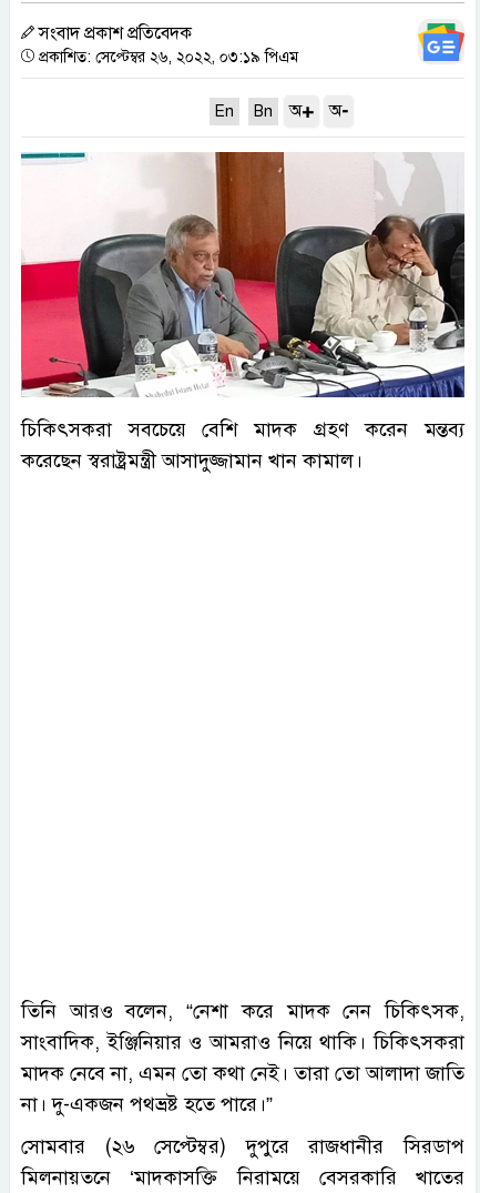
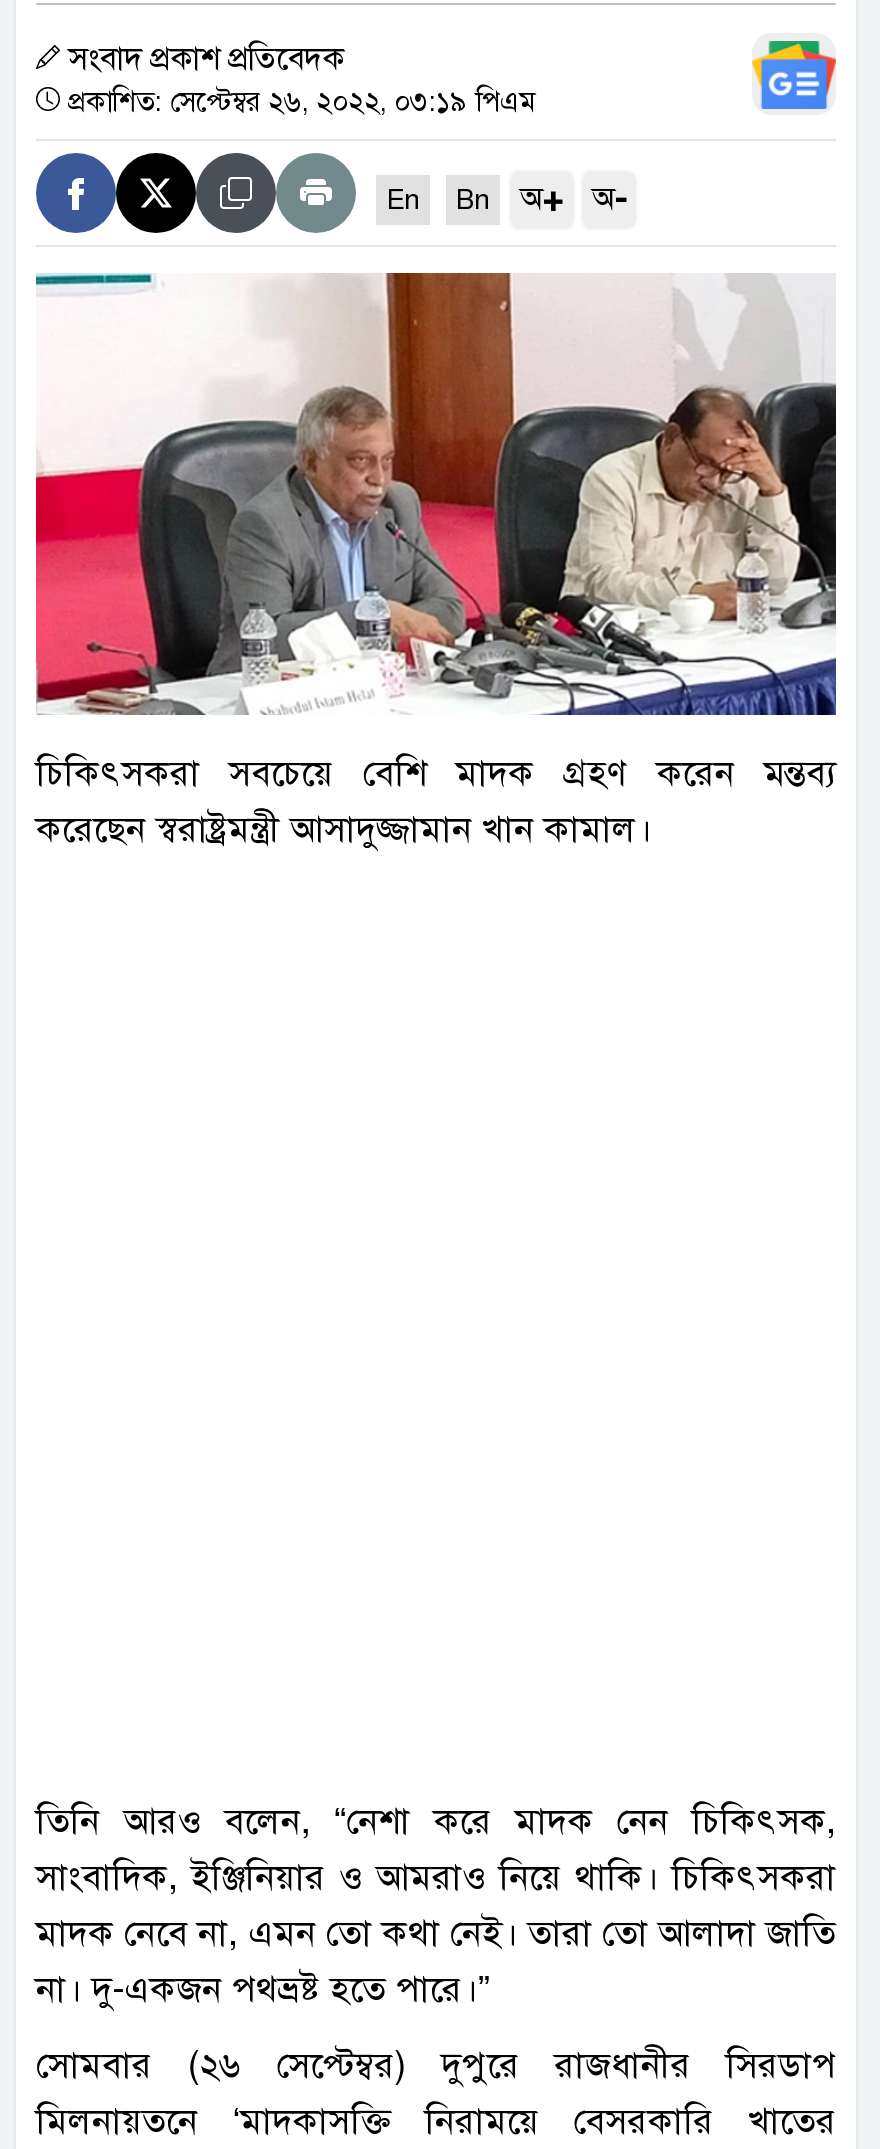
none -> [34,151,358,235] [image]

